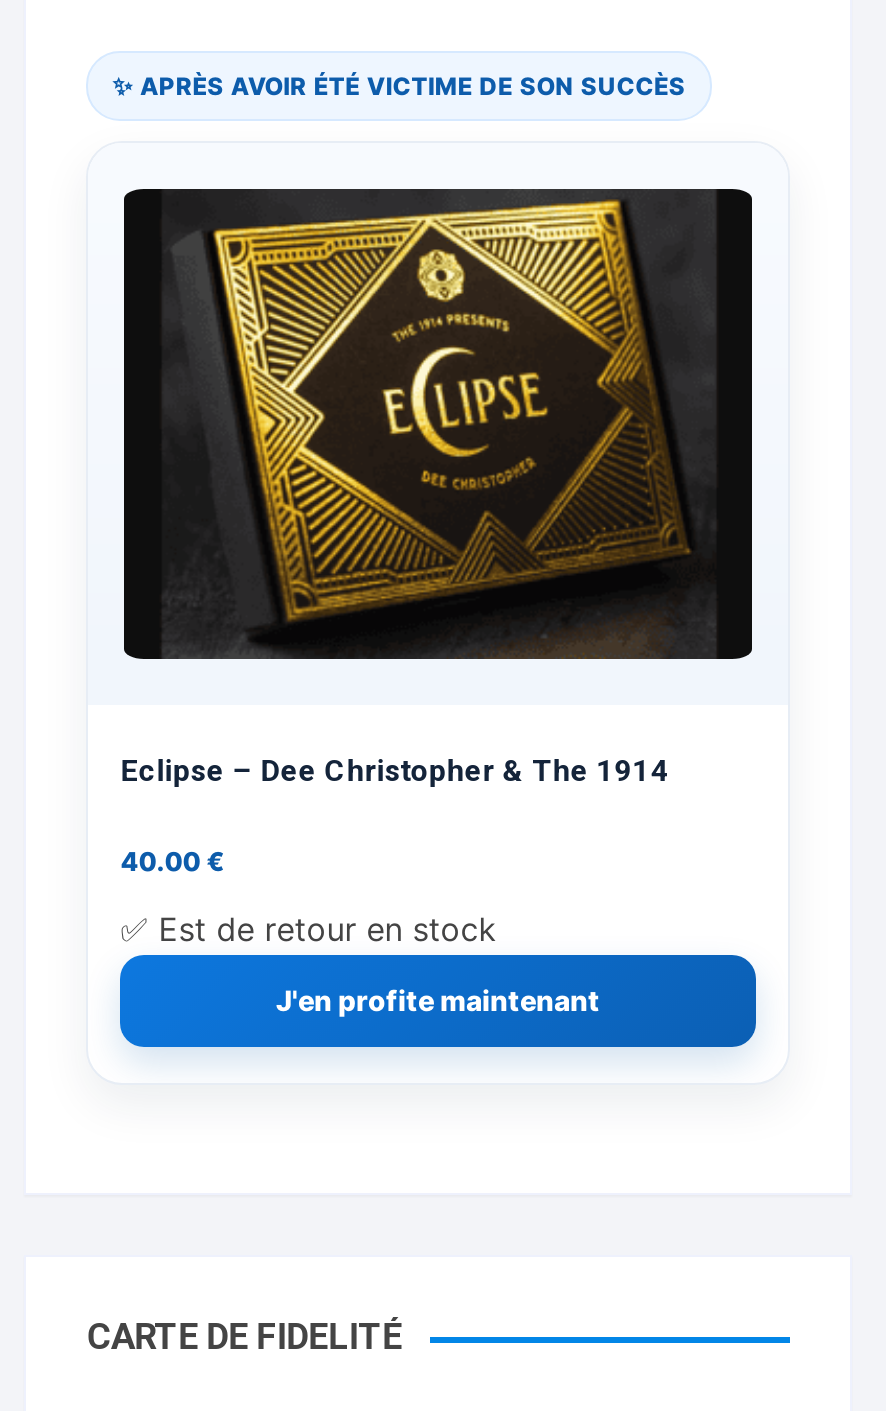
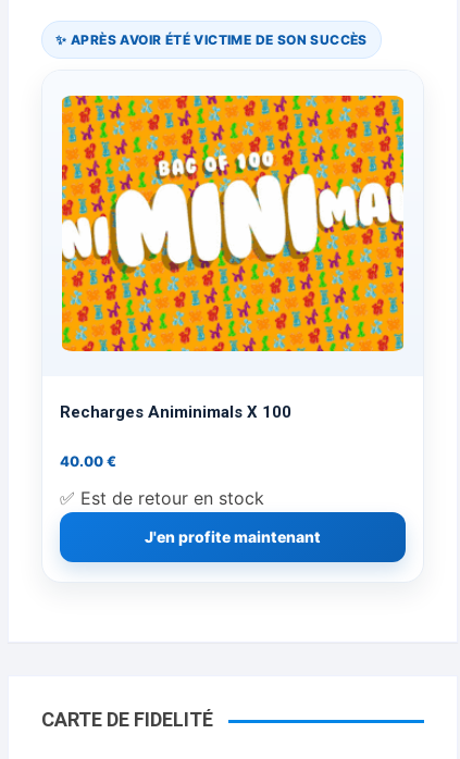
[122,186,754,662] [image] -> [61,95,405,352] [image]
[120,754,668,790] Eclipse – Dee Christopher & The 1914 -> [60,403,292,422] Recharges Animinimals X 100

